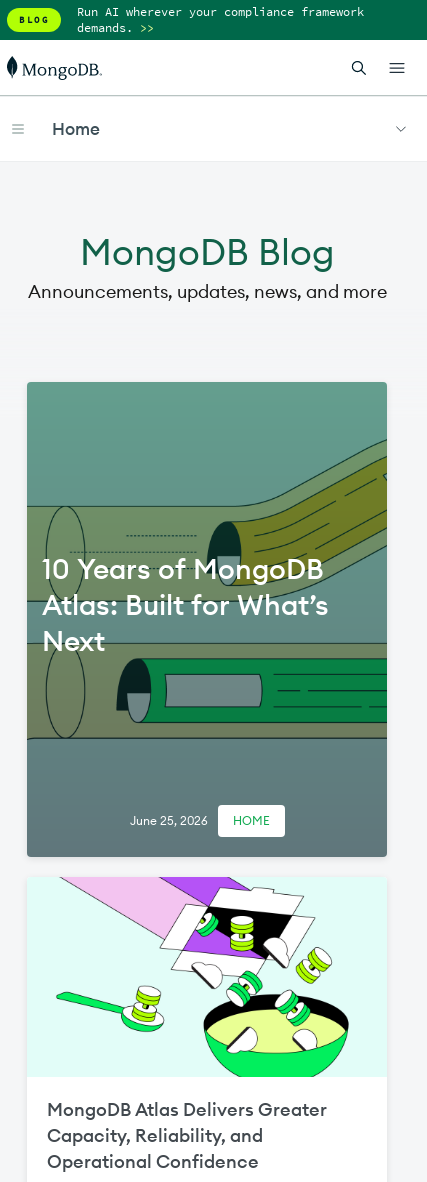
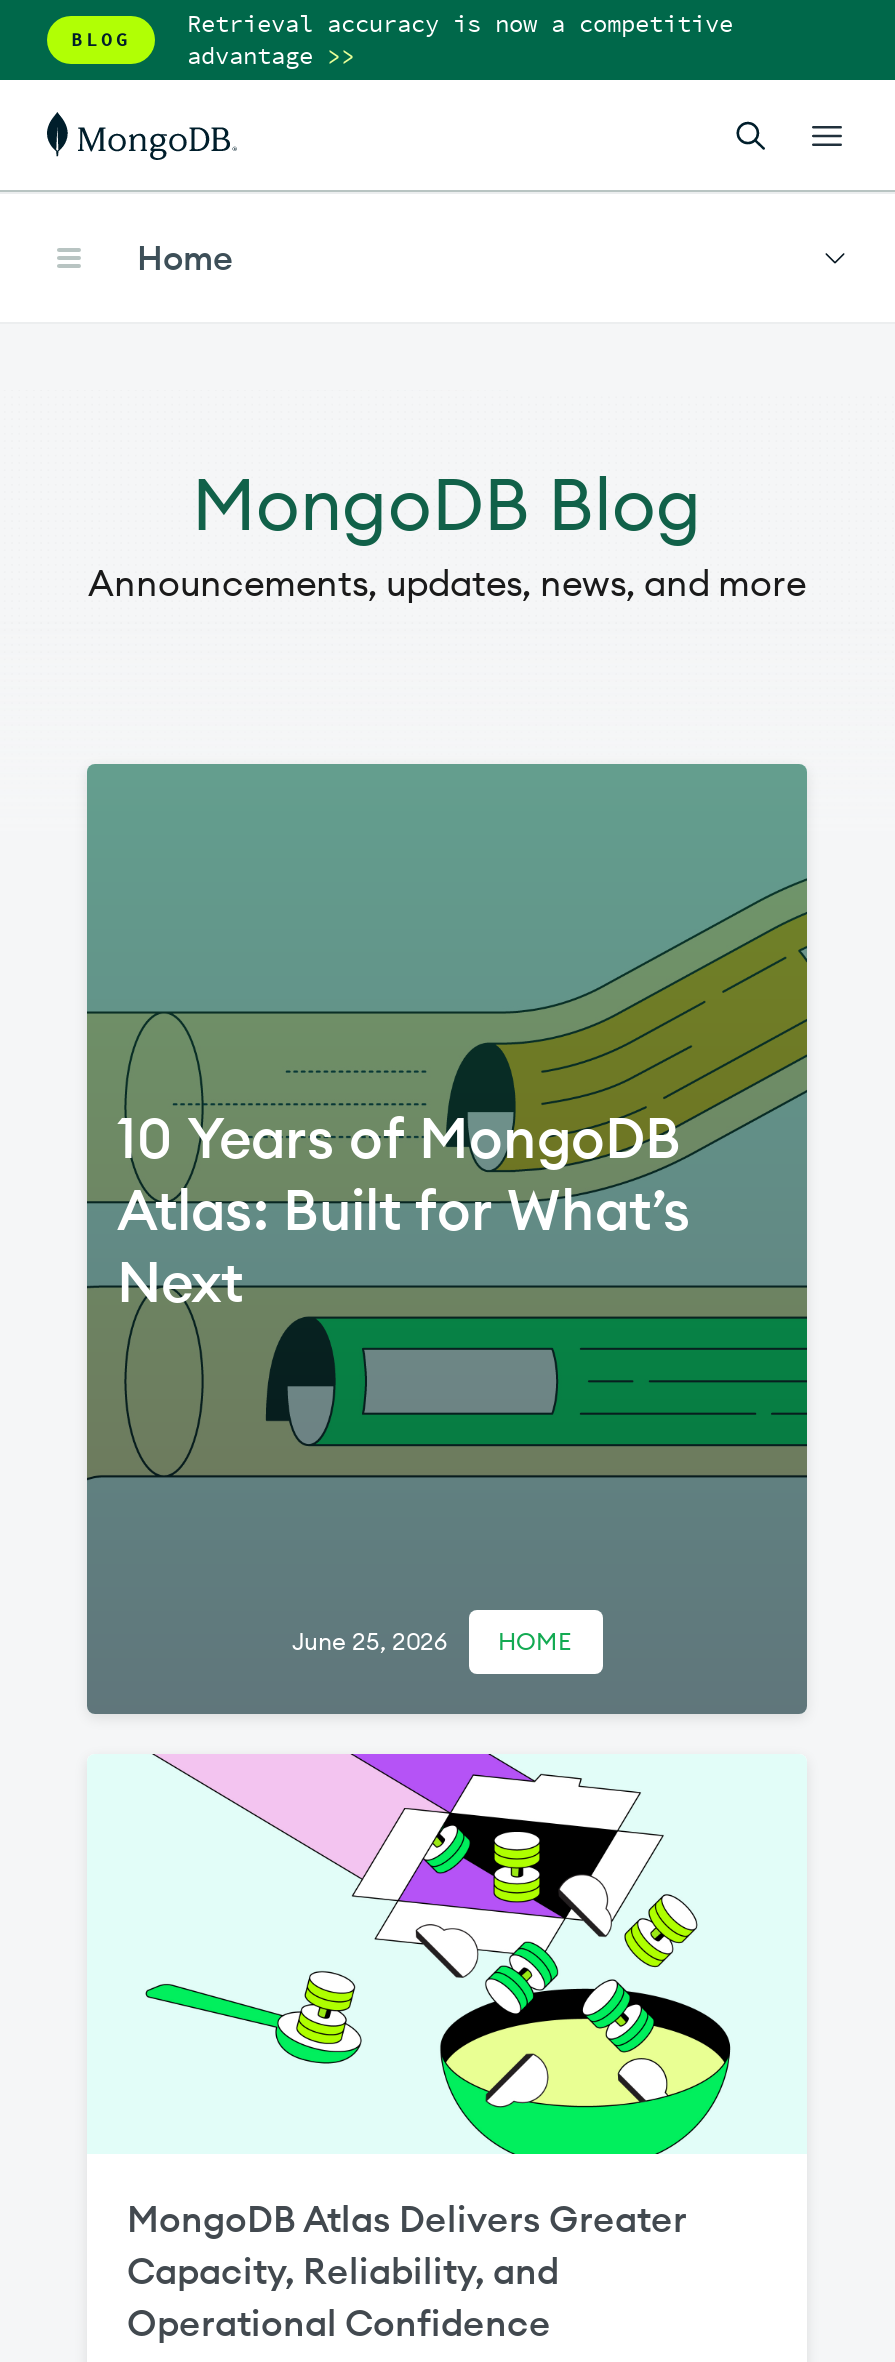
[77,4,364,35] Run AI wherever your compliance framework | demands. >> -> [187,8,733,70] Retrieval accuracy is now a competitive | advantage >>

